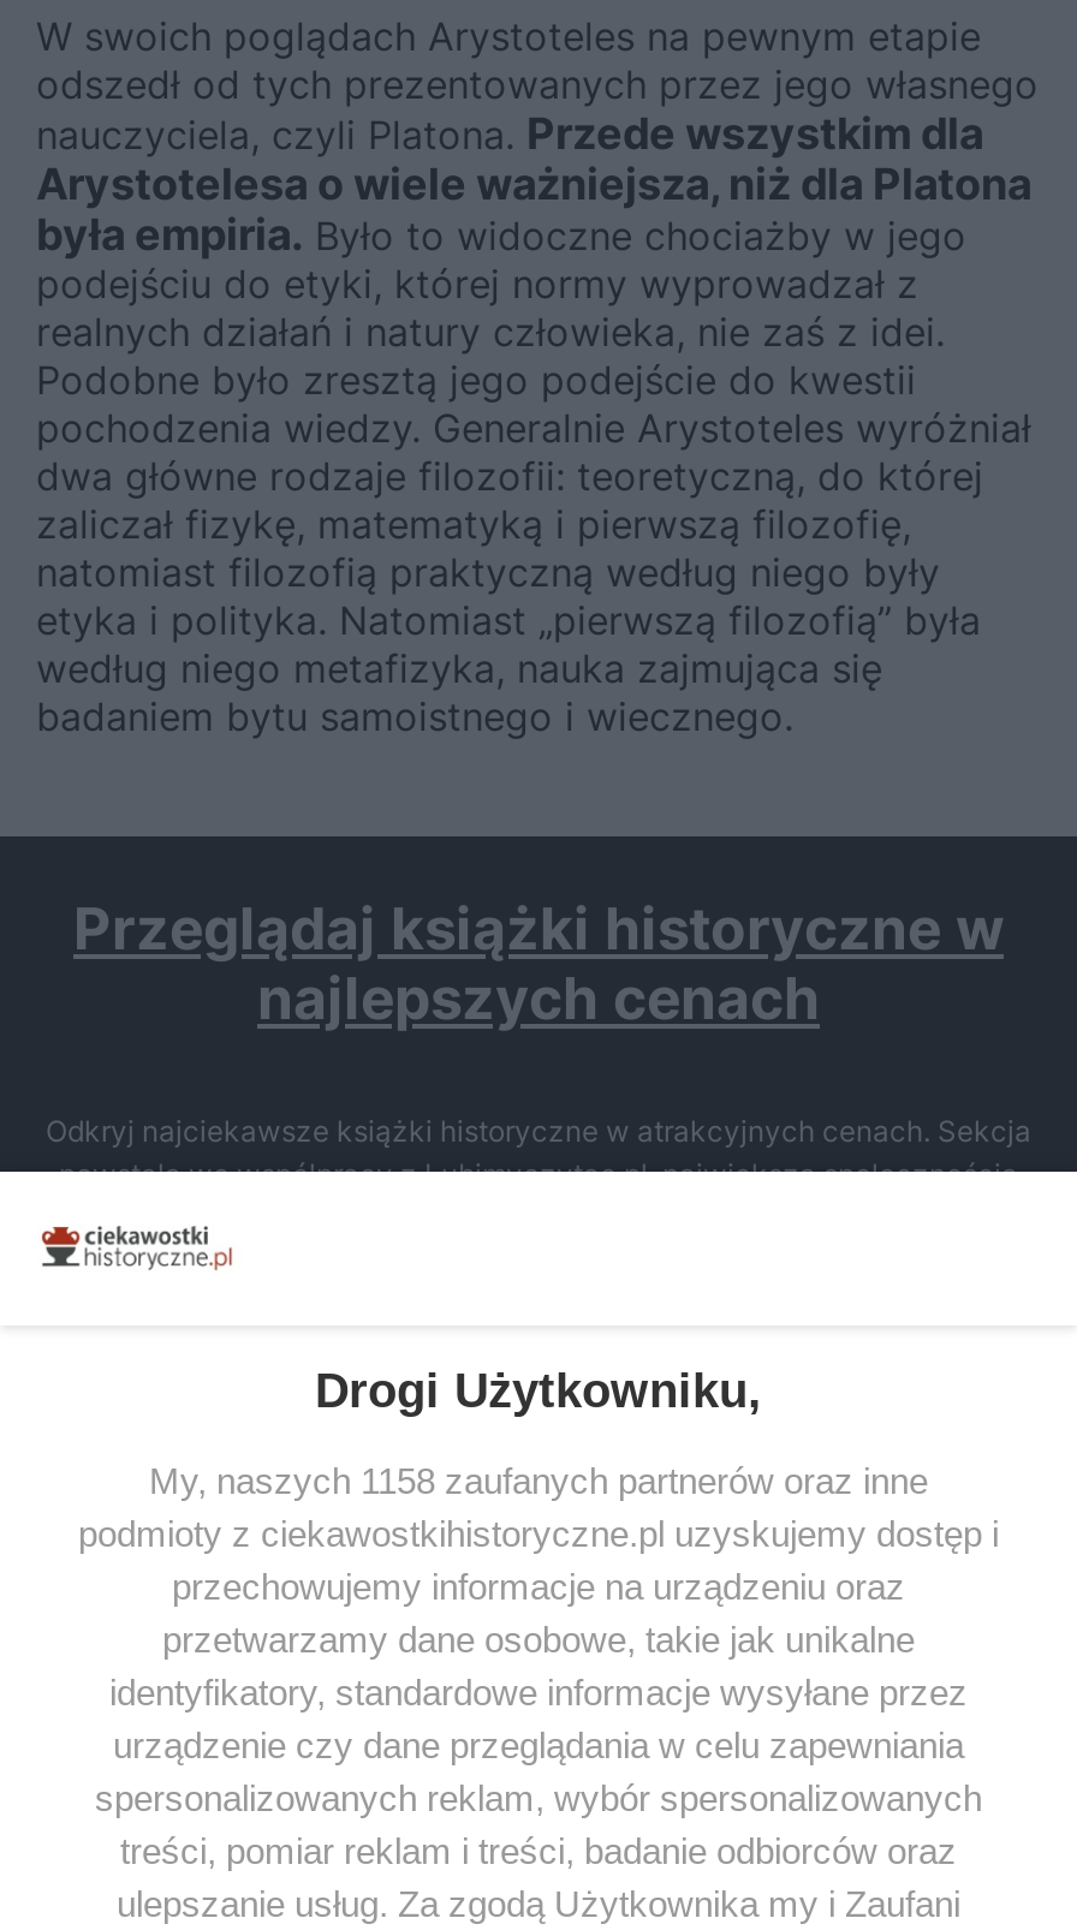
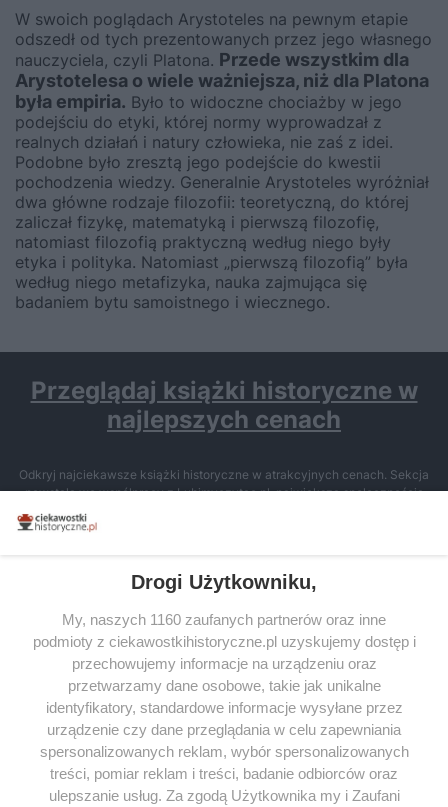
[149,1459,928,1500] My, naszych 1158 zaufanych partnerów oraz inne -> [62,611,386,628] My, naszych 1160 zaufanych partnerów oraz inne

